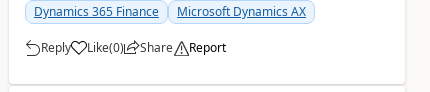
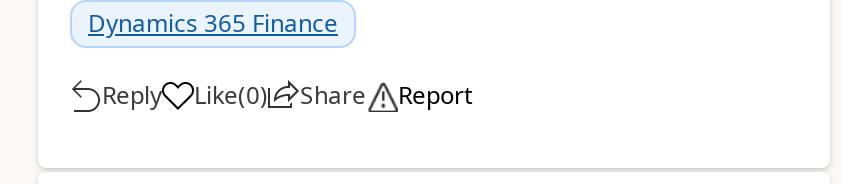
[177,3,306,20] Microsoft Dynamics AX -> none

